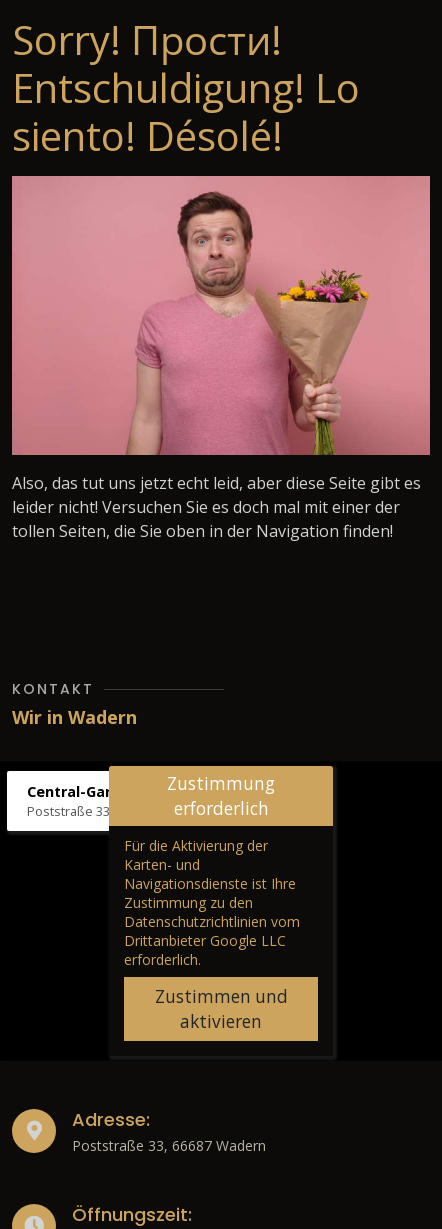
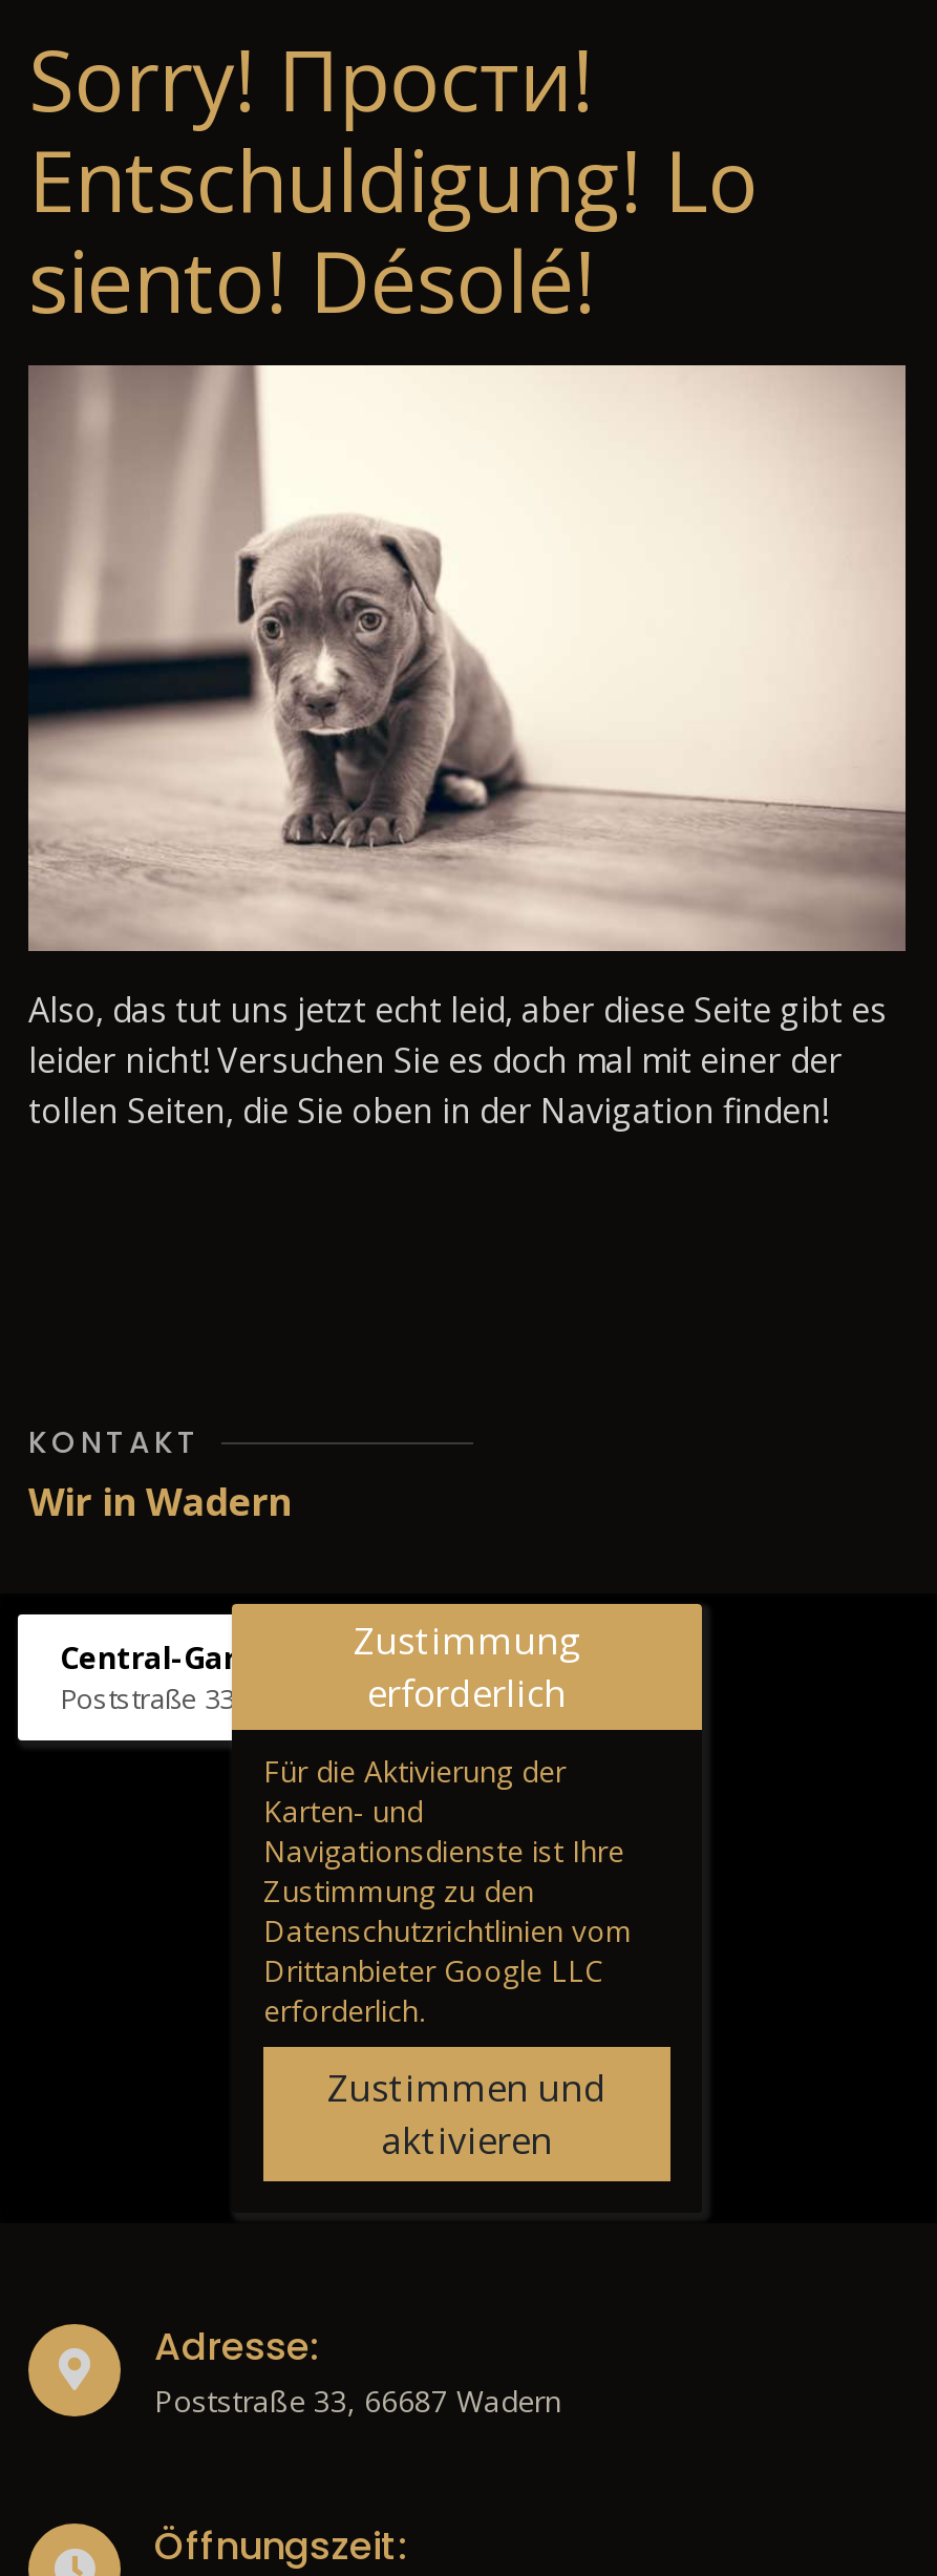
[11,176,430,456] [image] -> [28,363,906,953] [image]

